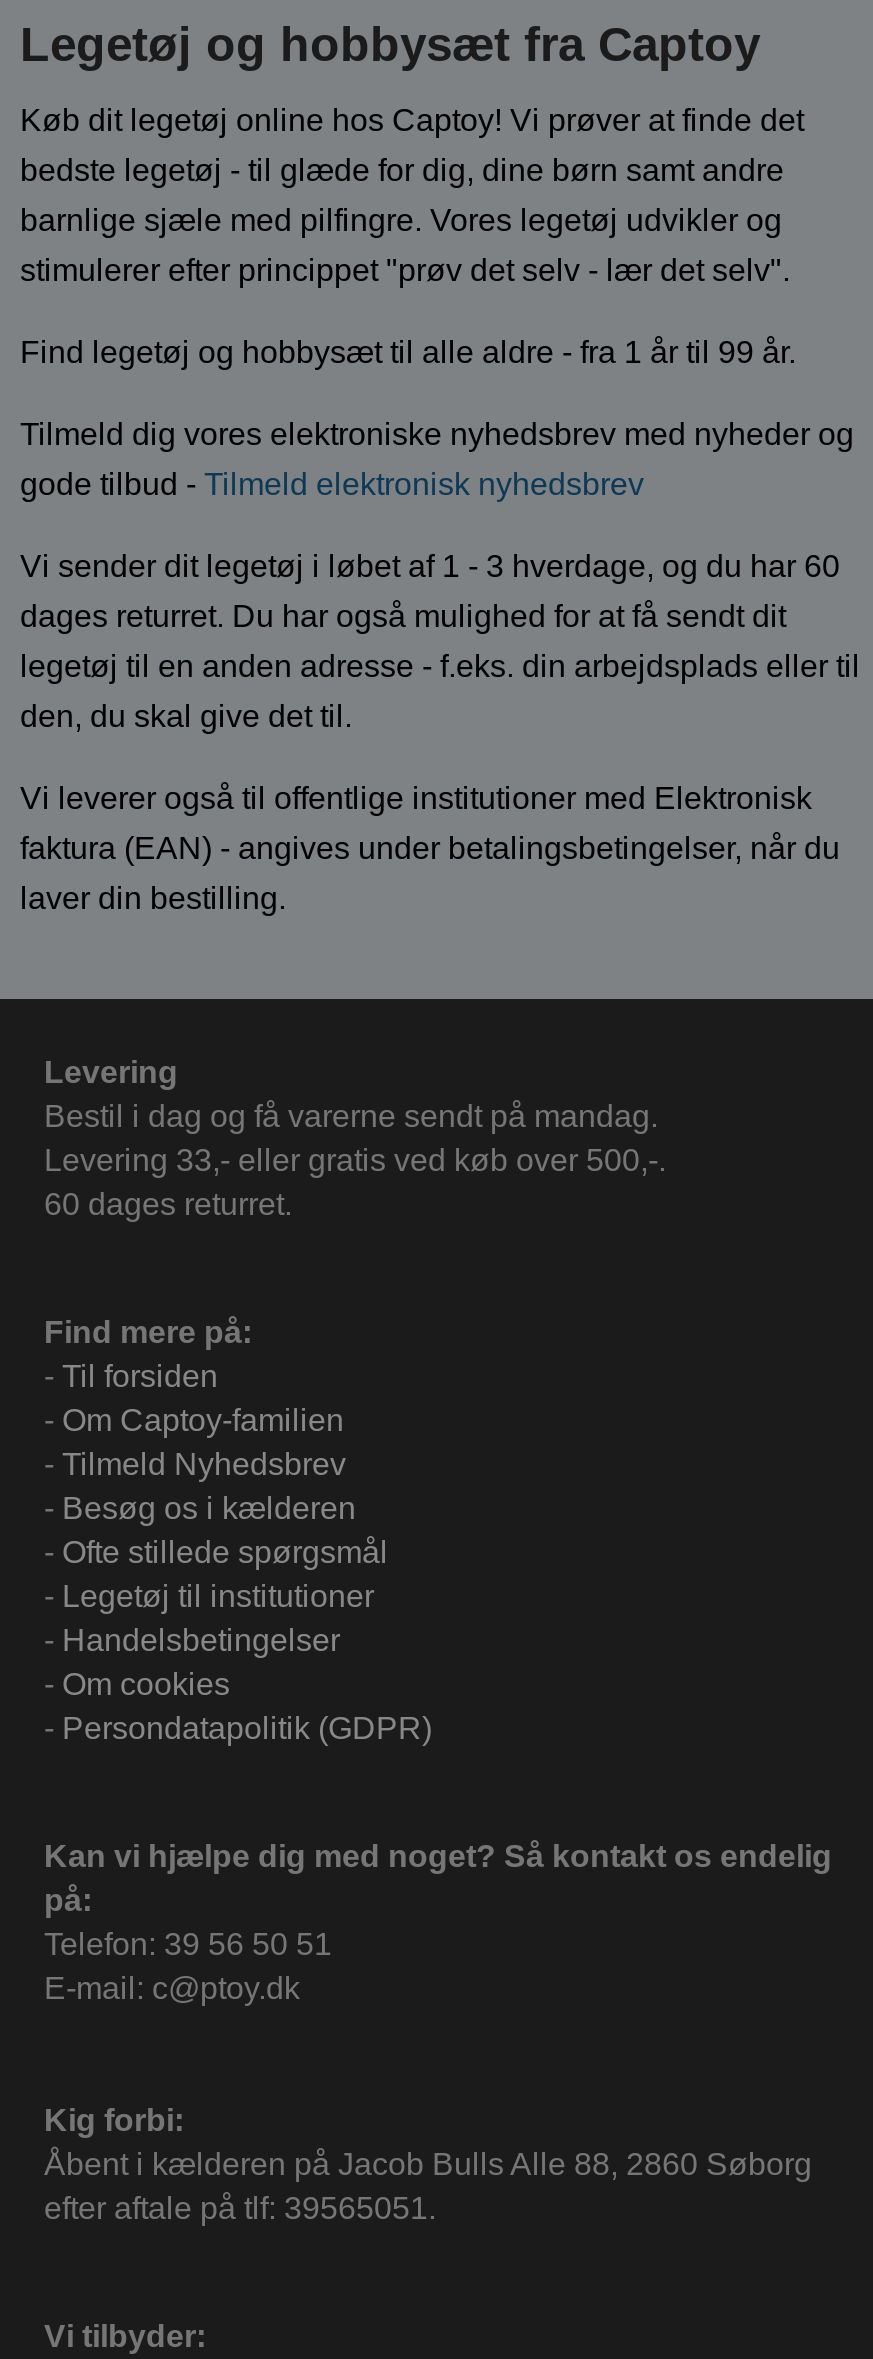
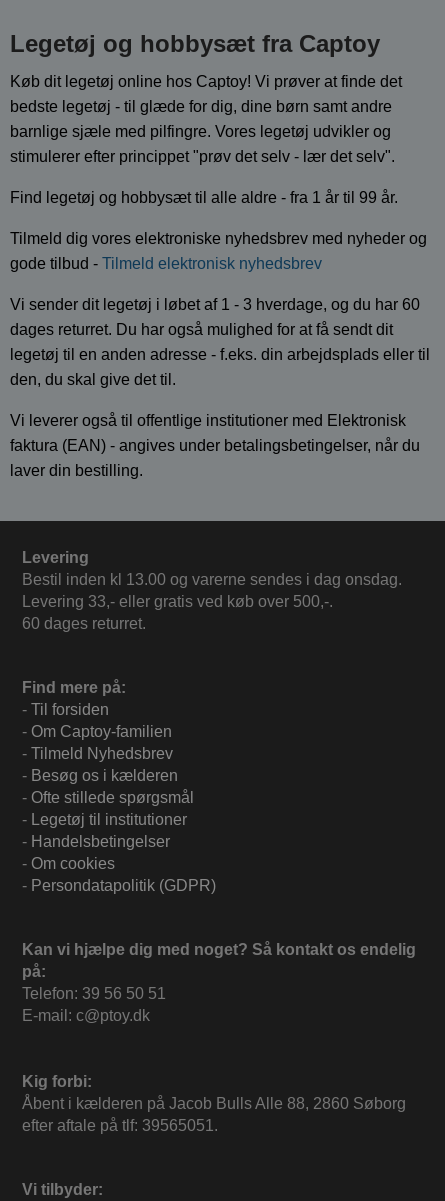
[44,1099,658,1133] Bestil i dag og få varerne sendt på mandag. -> [22,571,402,588] Bestil inden kl 13.00 og varerne sendes i dag onsdag.

